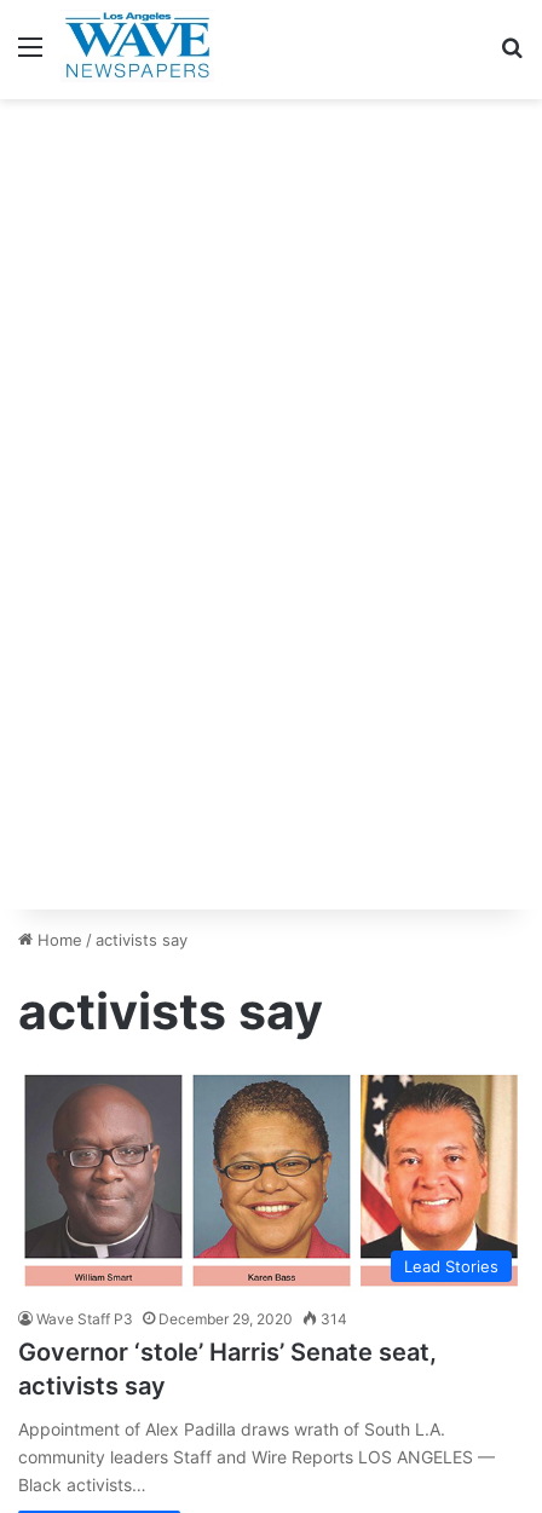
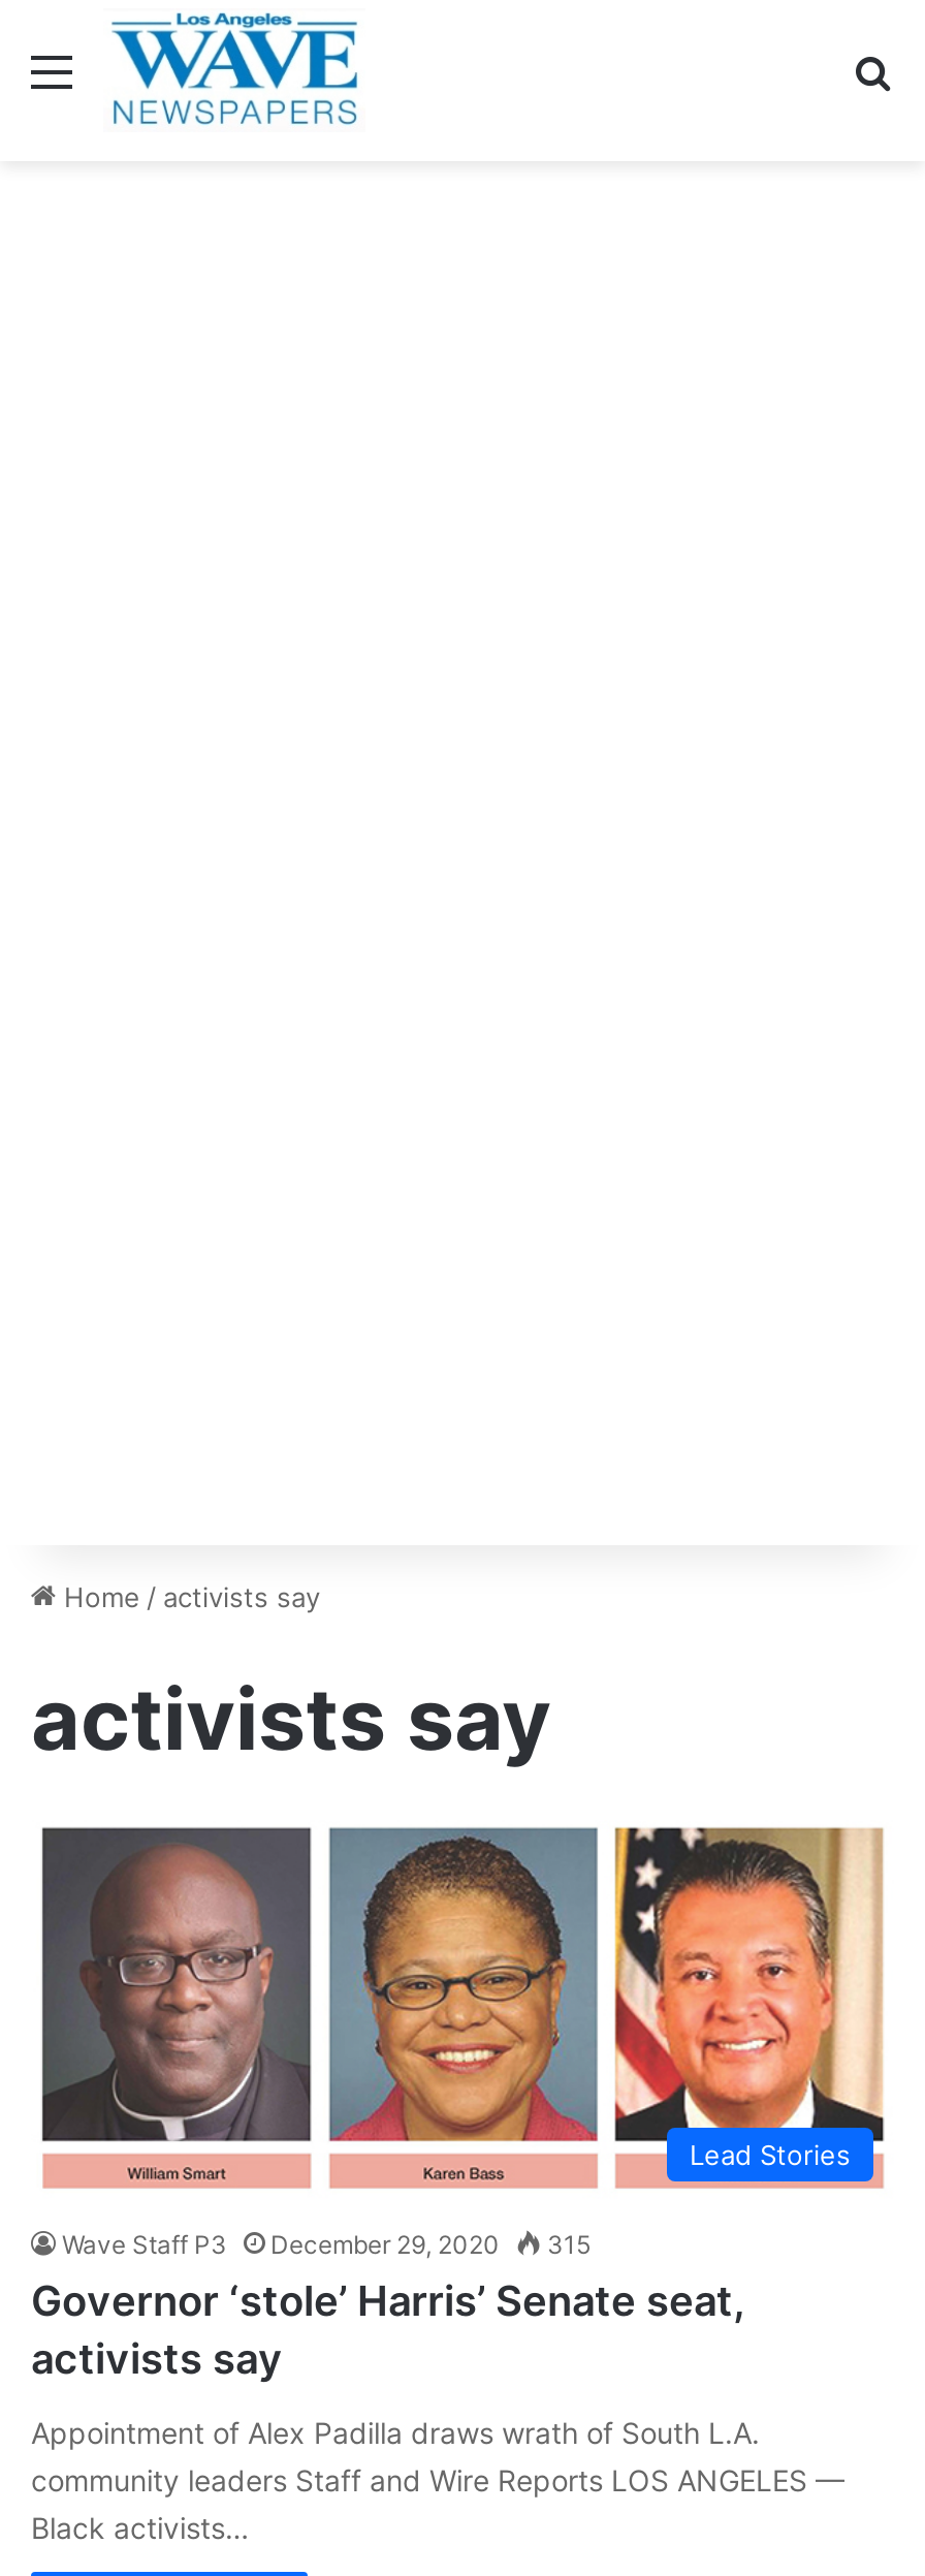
[36,1310,347,1328] Wave Staff P3 December 29, 2020 314 -> [62,2229,591,2260] Wave Staff P3 December 29, 2020 315

